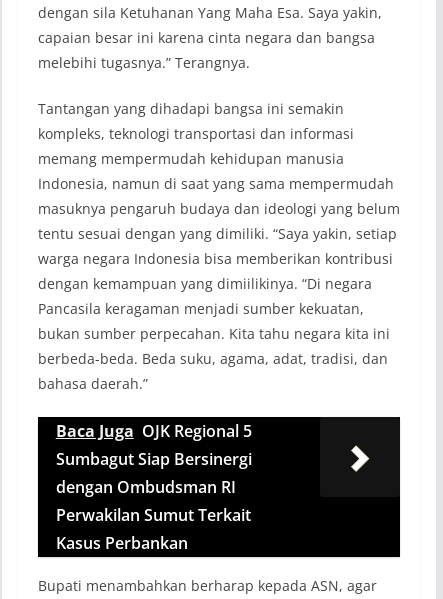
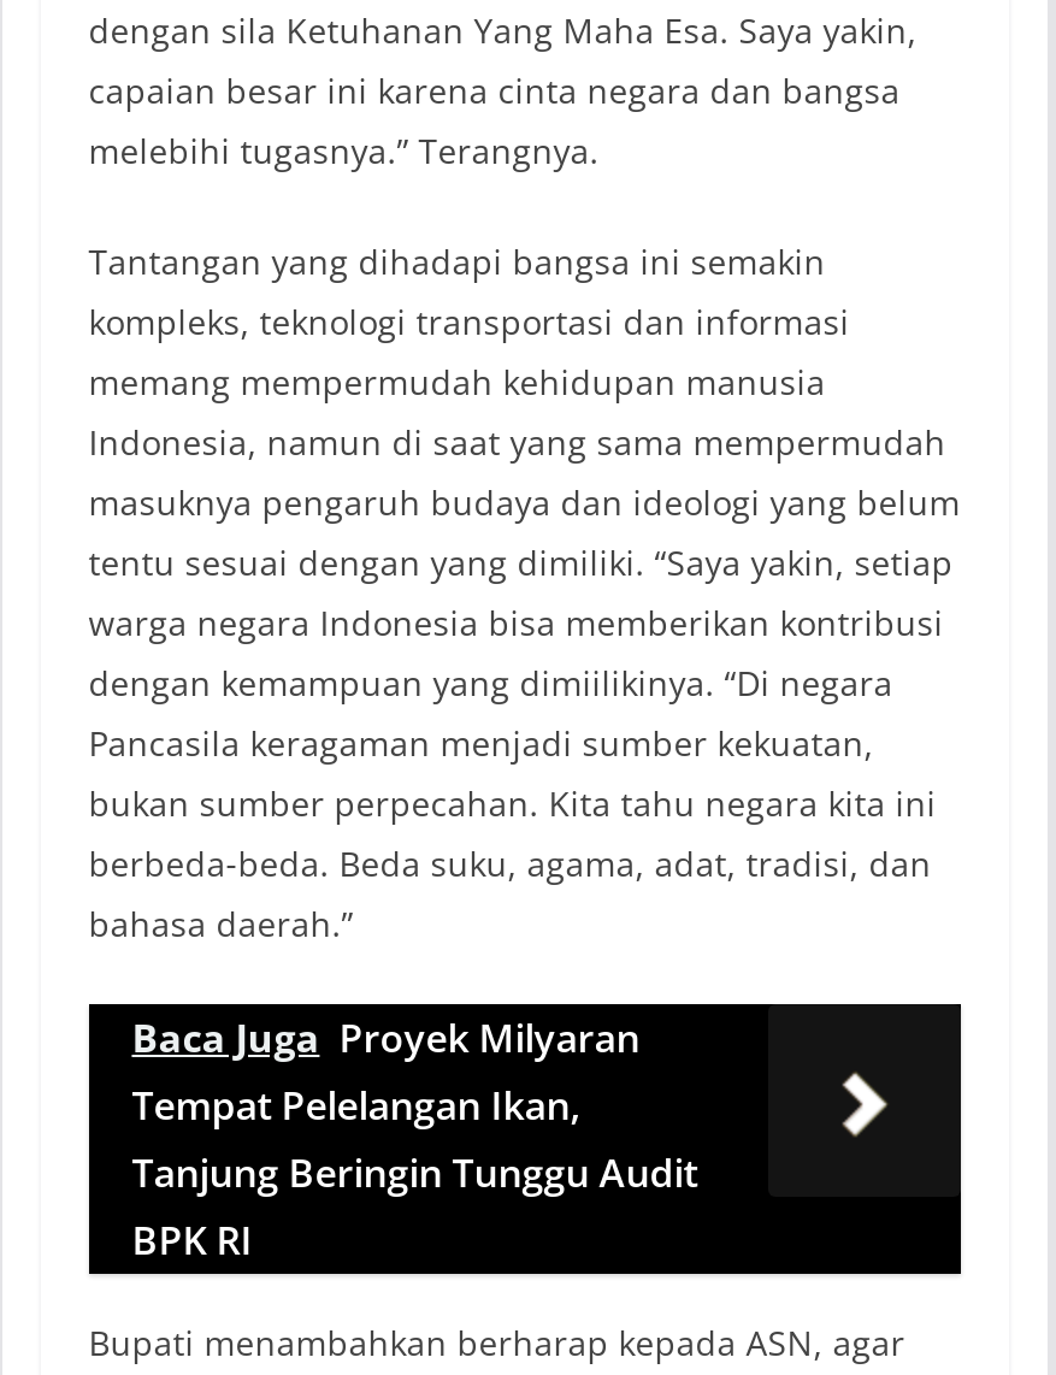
[56,420,252,554] Baca Juga OJK Regional 5 | Sumbagut Siap Bersinergi | dengan Ombudsman RI | Perwakilan Sumut Terkait | Kasus Perbankan -> [132,1012,698,1267] Baca Juga Proyek Milyaran | Tempat Pelelangan Ikan, | Tanjung Beringin Tunggu Audit | BPK RI

